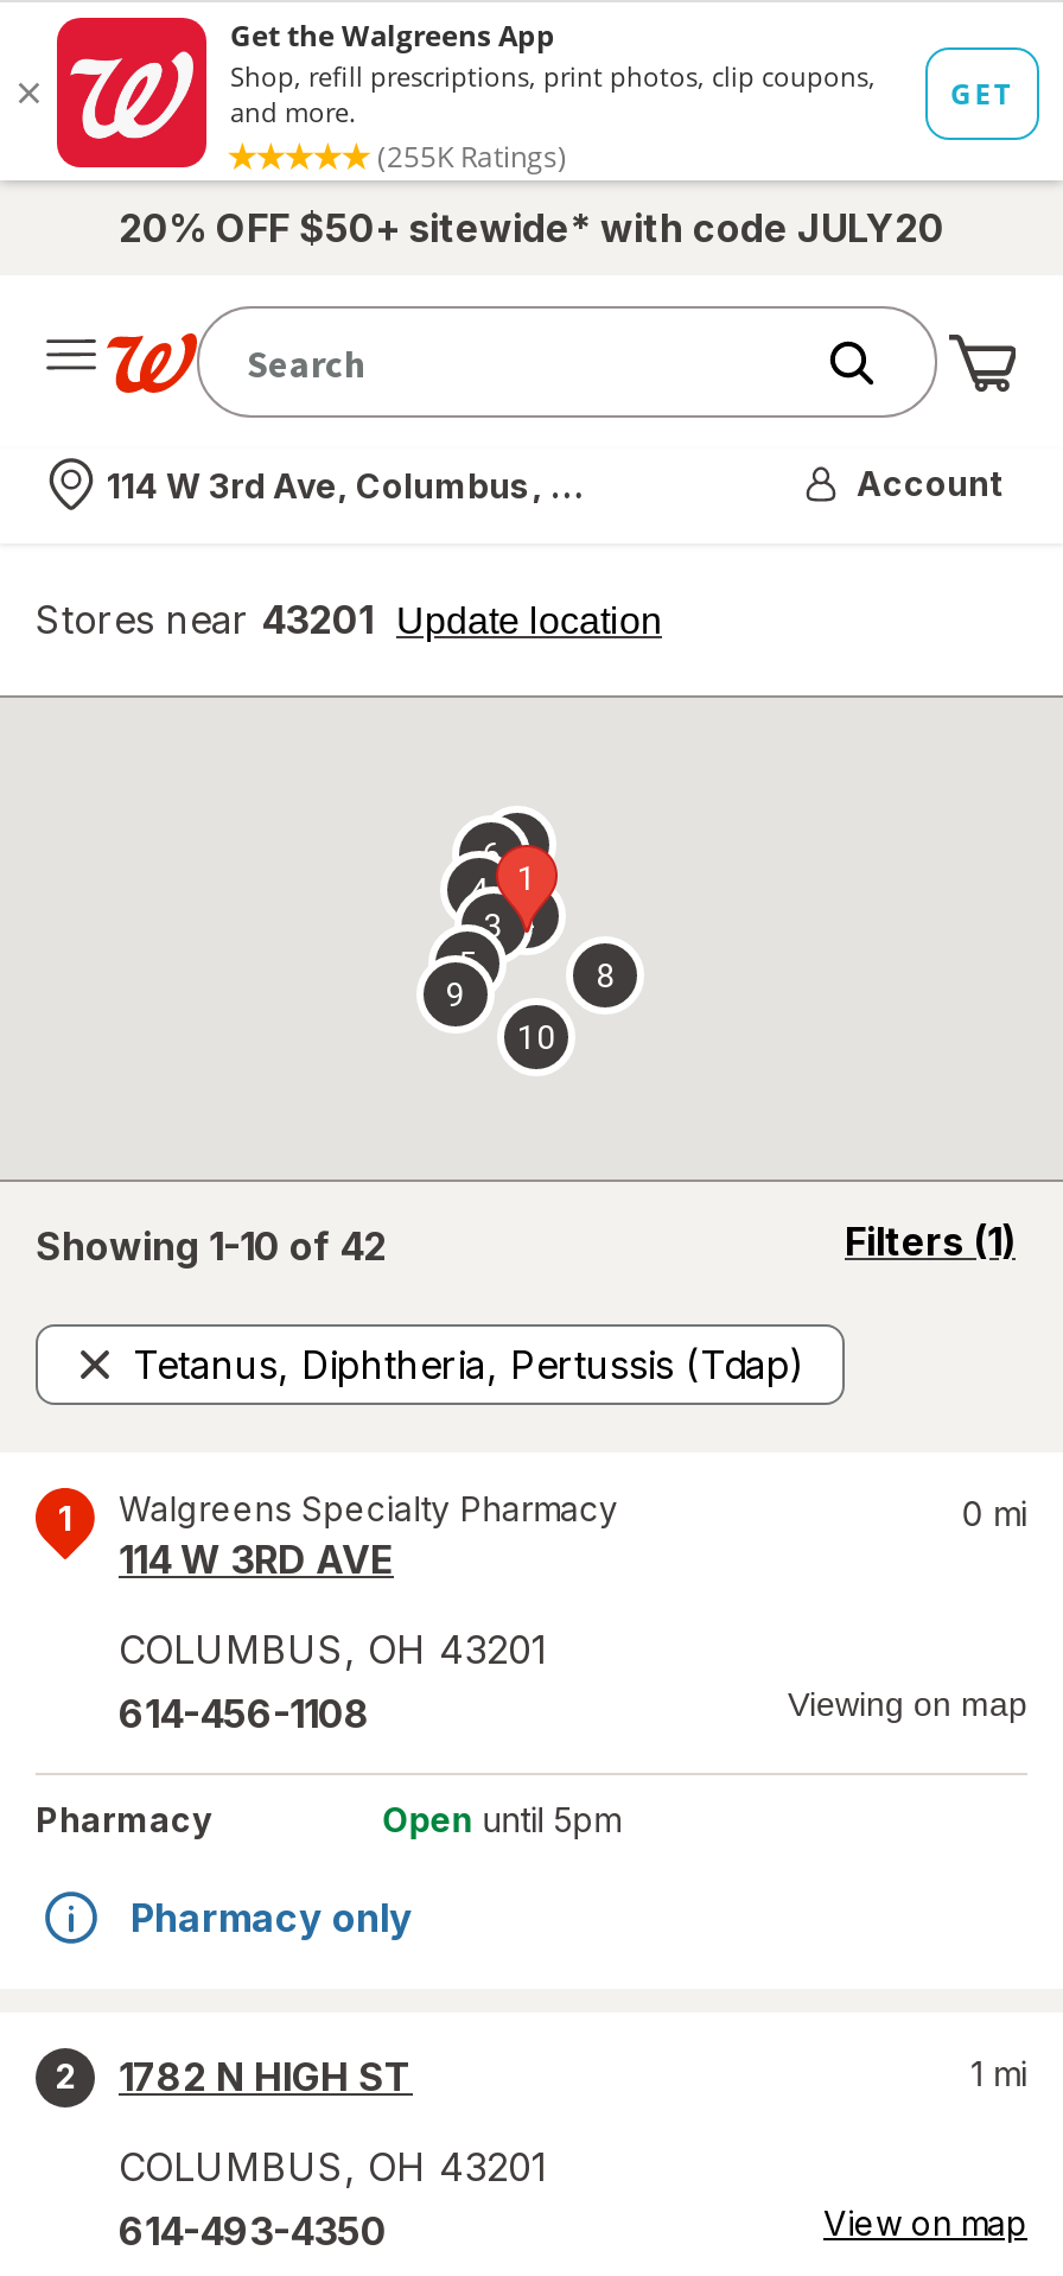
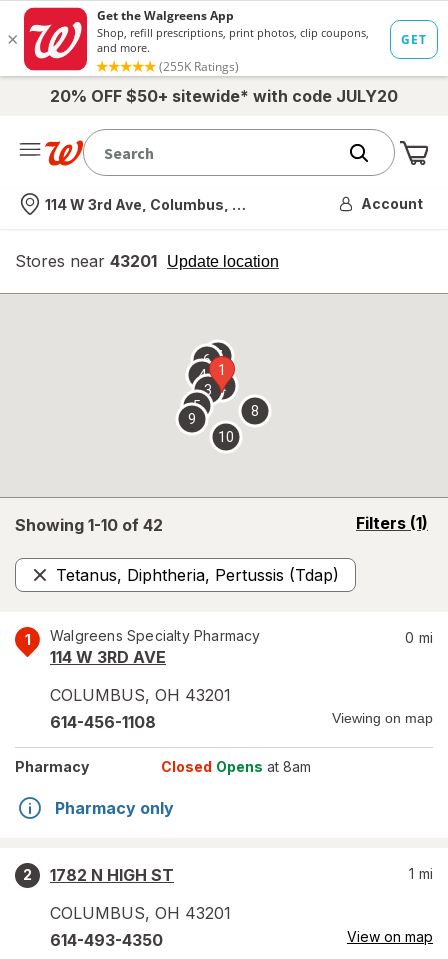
[383,1799,620,1839] Open until 5pm -> [161,758,311,775] Closed Opens at 8am

